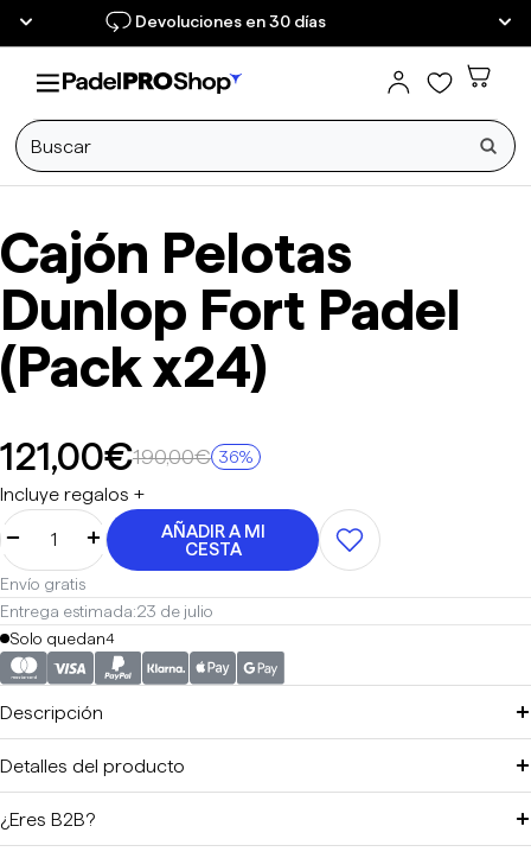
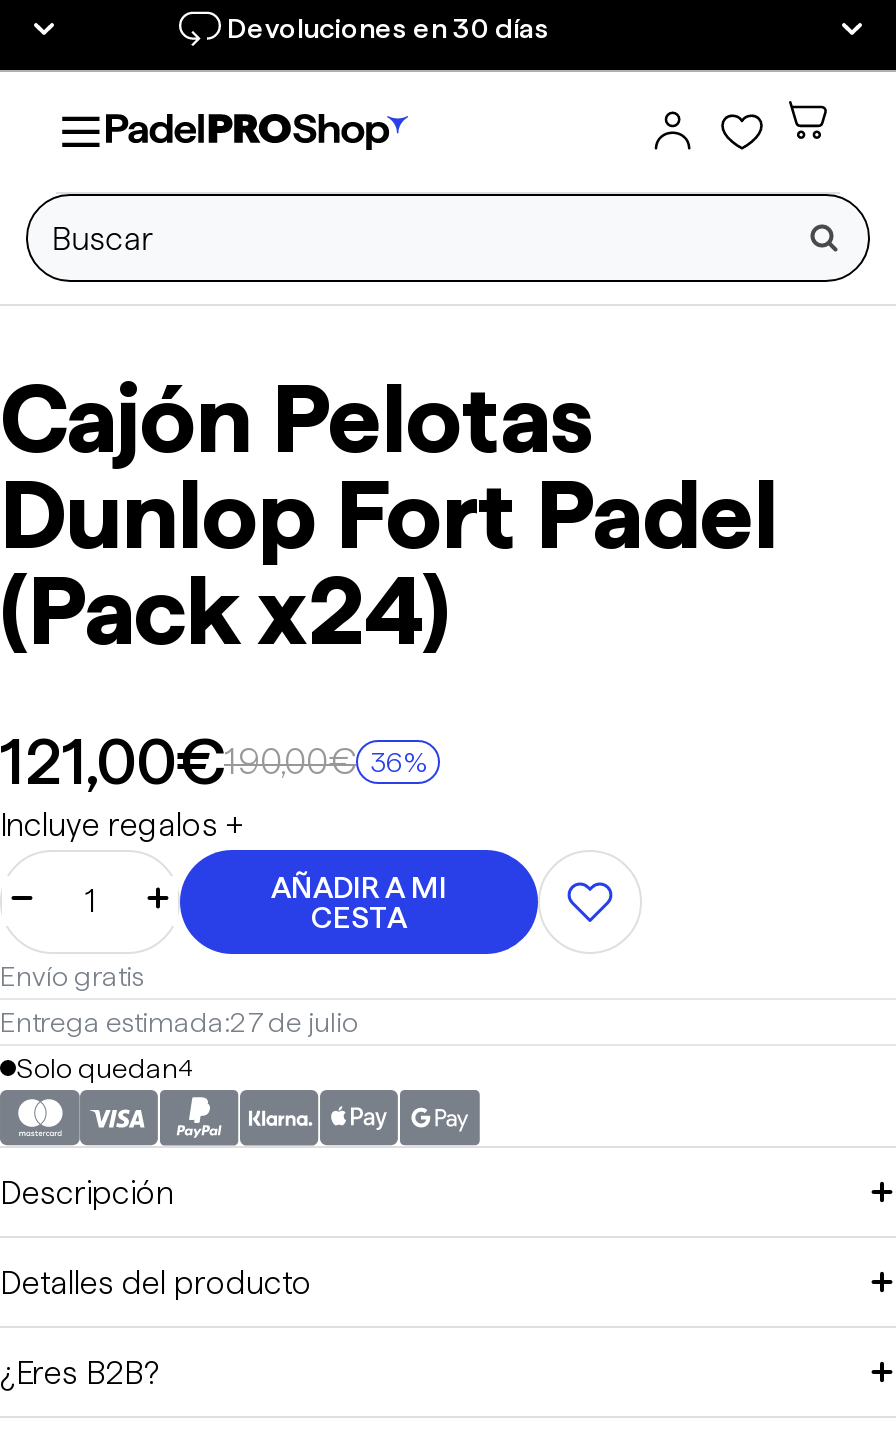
[0,601,213,620] Entrega estimada:23 de julio -> [0,1005,358,1037] Entrega estimada:27 de julio

